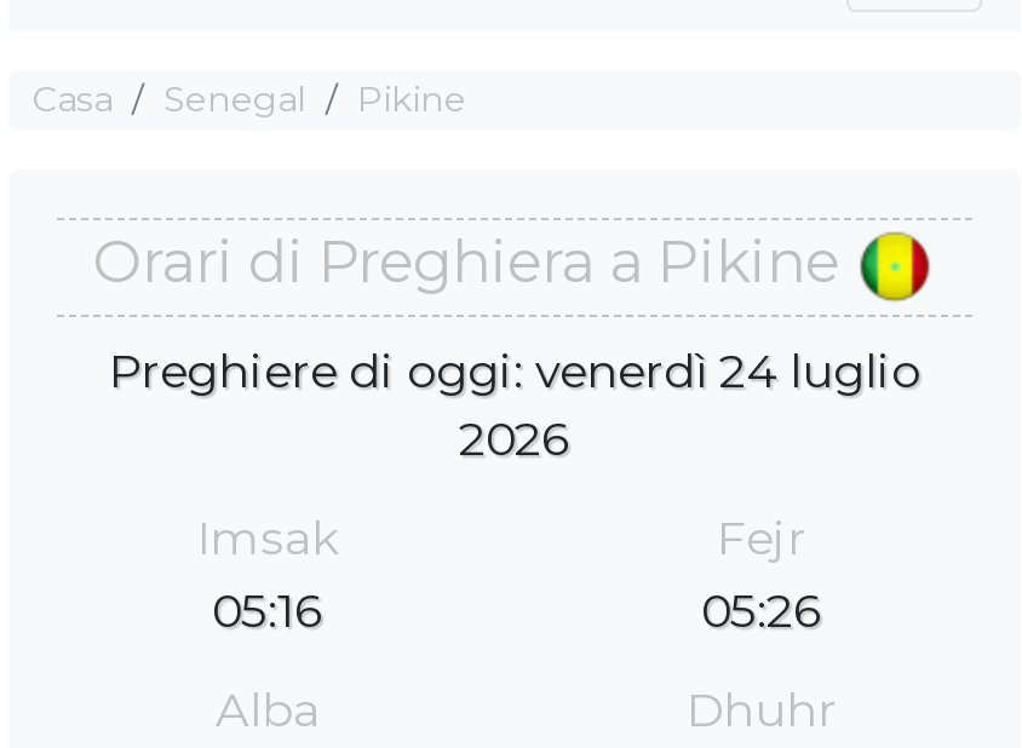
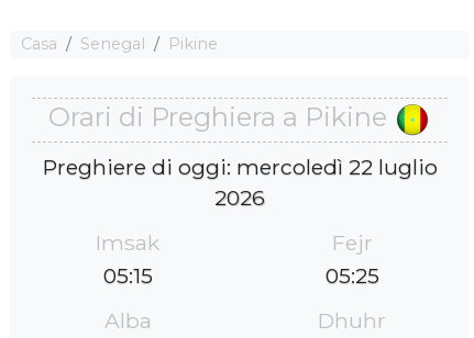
[109,341,920,399] Preghiere di oggi: venerdì 24 luglio -> [42,153,437,180] Preghiere di oggi: mercoledì 22 luglio
[212,580,323,638] 05:16 -> [103,262,152,288] 05:15
[701,580,822,638] 05:26 -> [325,262,379,288] 05:25

